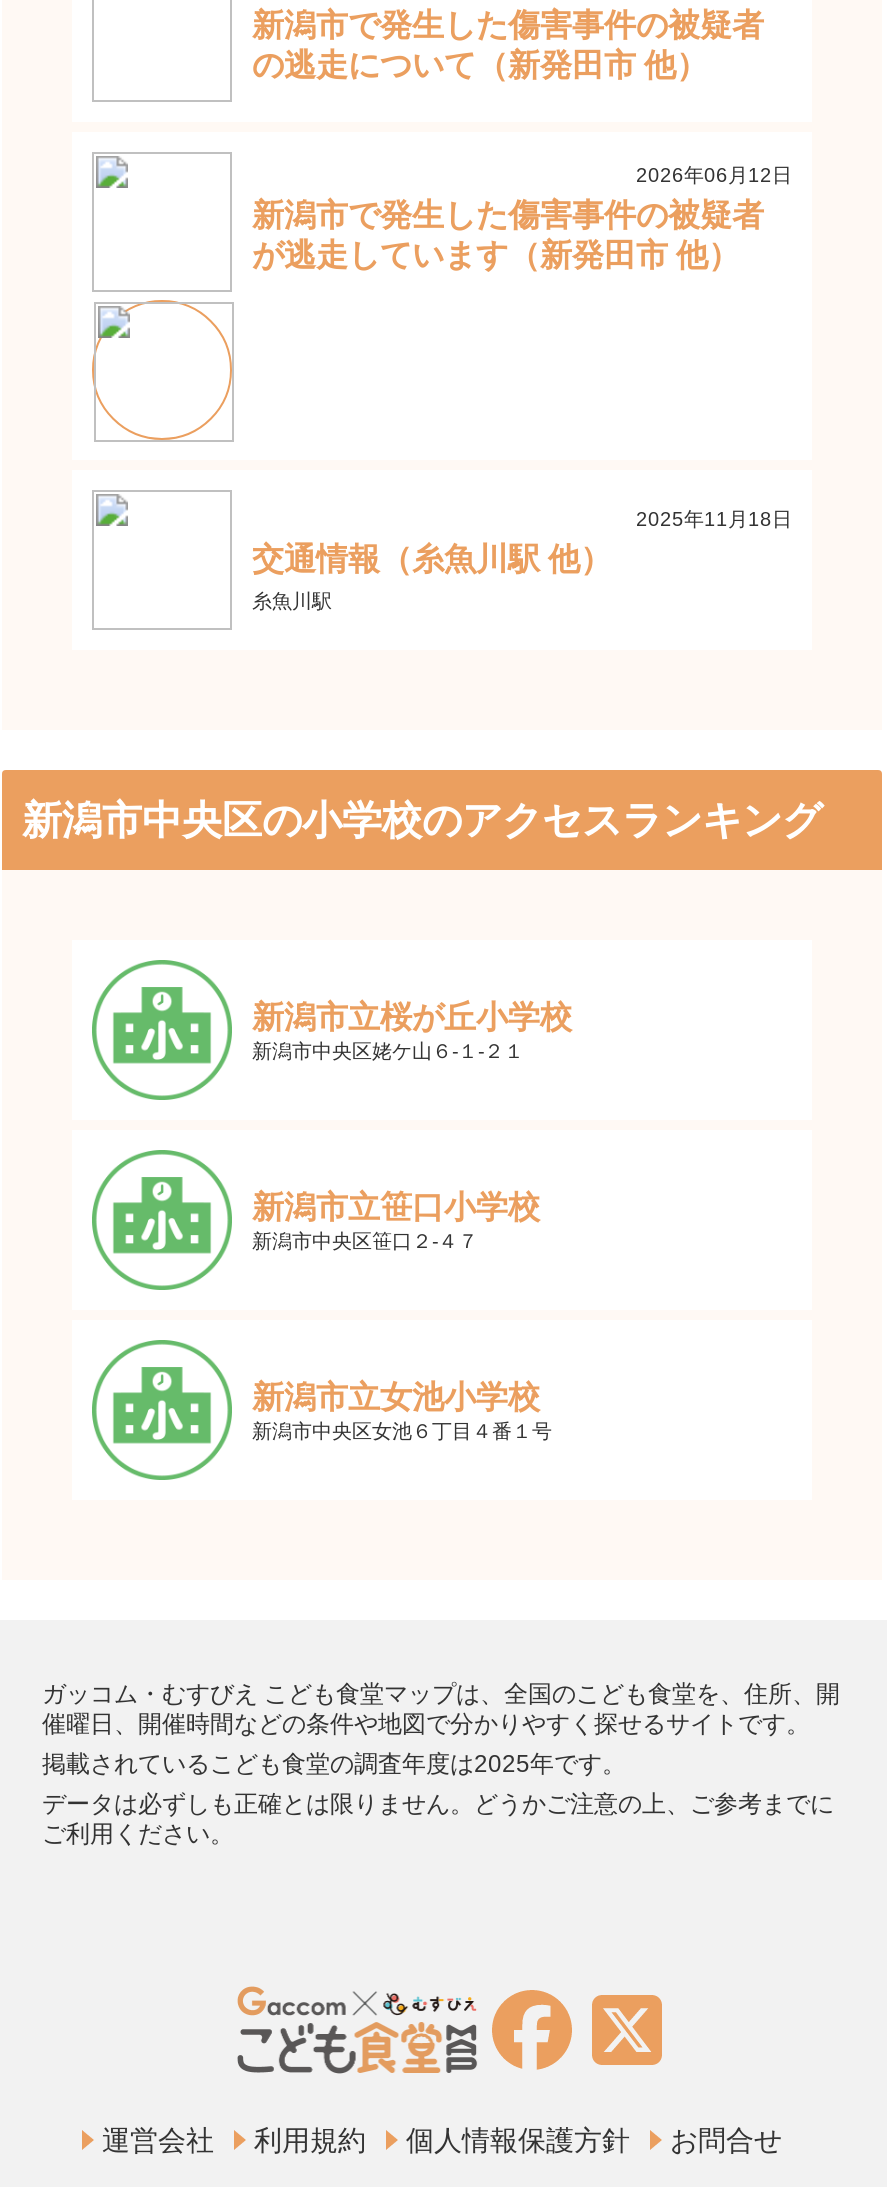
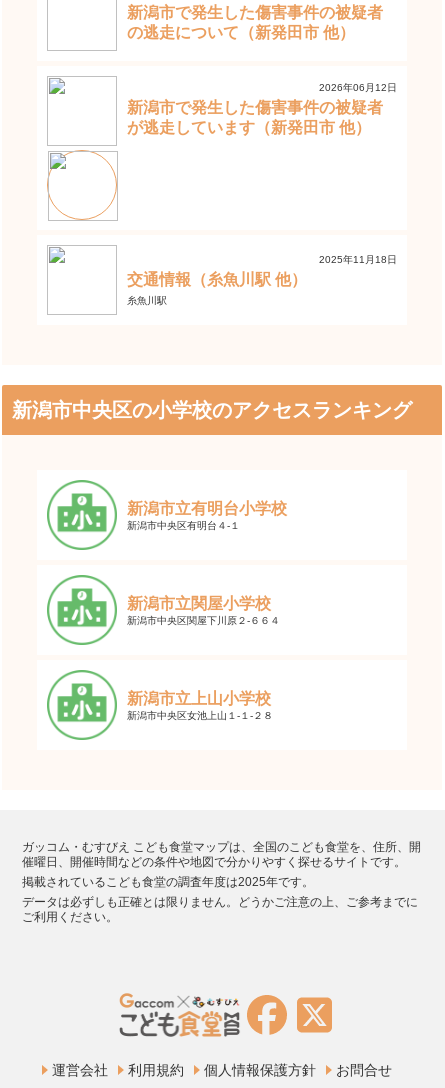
[252,1000,572,1062] 新潟市立桜が丘小学校 | 新潟市中央区姥ケ山６-１-２１ -> [127,500,287,531] 新潟市立有明台小学校 | 新潟市中央区有明台４-１
[252,1190,540,1252] 新潟市立笹口小学校 | 新潟市中央区笹口２-４７ -> [127,595,280,626] 新潟市立関屋小学校 | 新潟市中央区関屋下川原２-６６４
[252,1380,552,1442] 新潟市立女池小学校 | 新潟市中央区女池６丁目４番１号 -> [127,690,273,721] 新潟市立上山小学校 | 新潟市中央区女池上山１-１-２８

